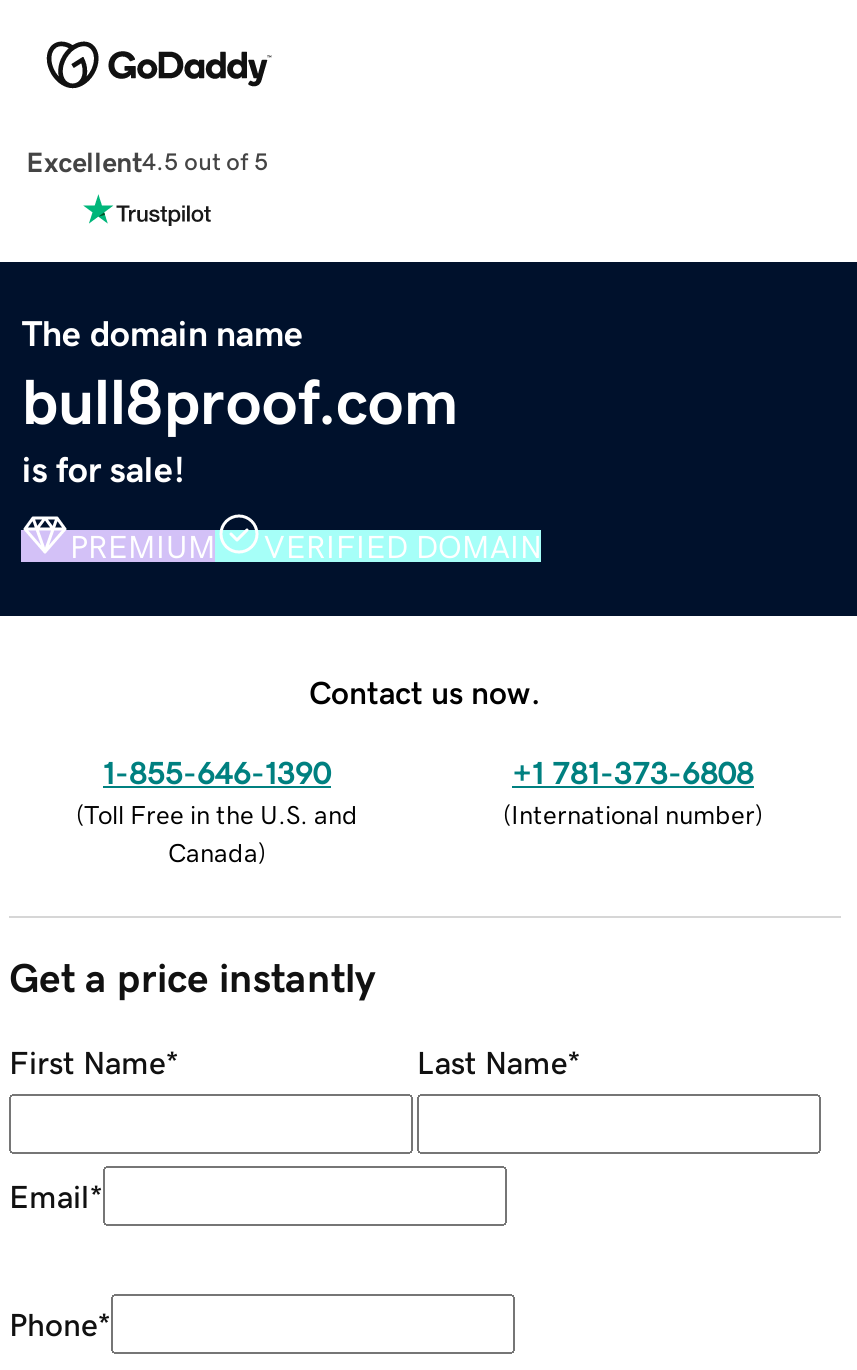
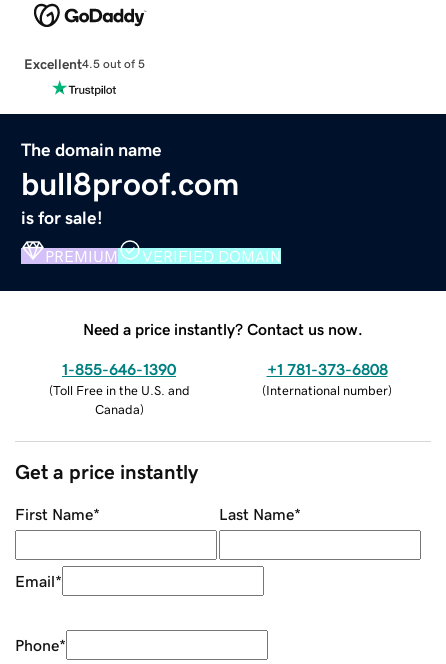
[309,675,541,707] Contact us now. -> [83,321,363,337] Need a price instantly? Contact us now.

